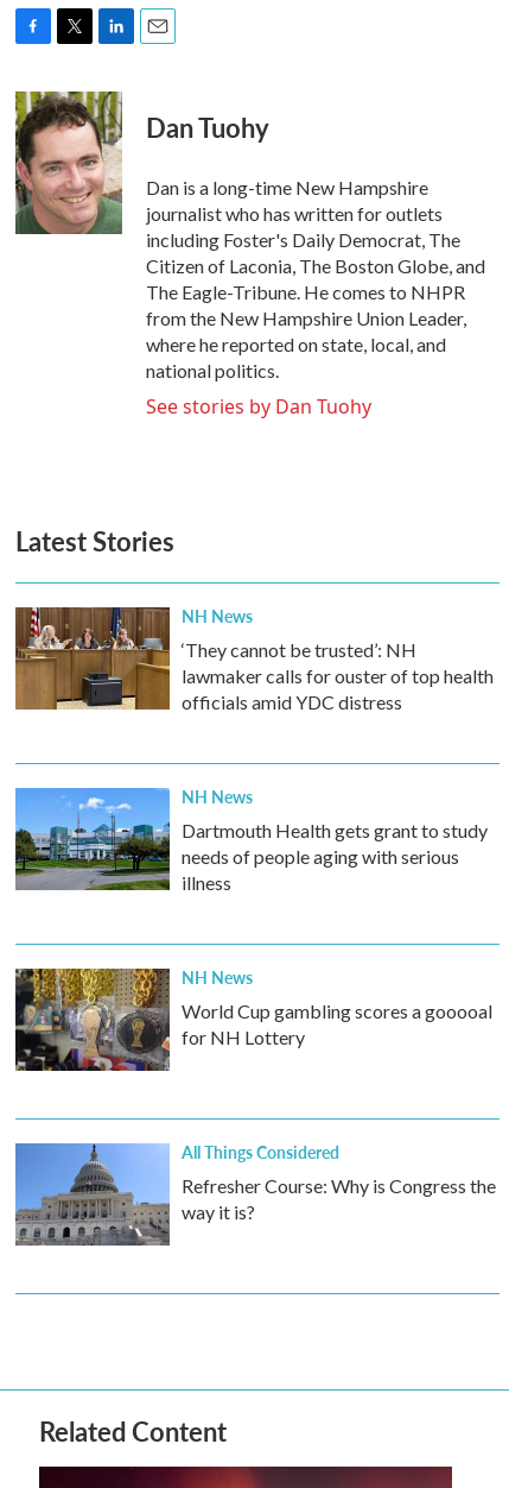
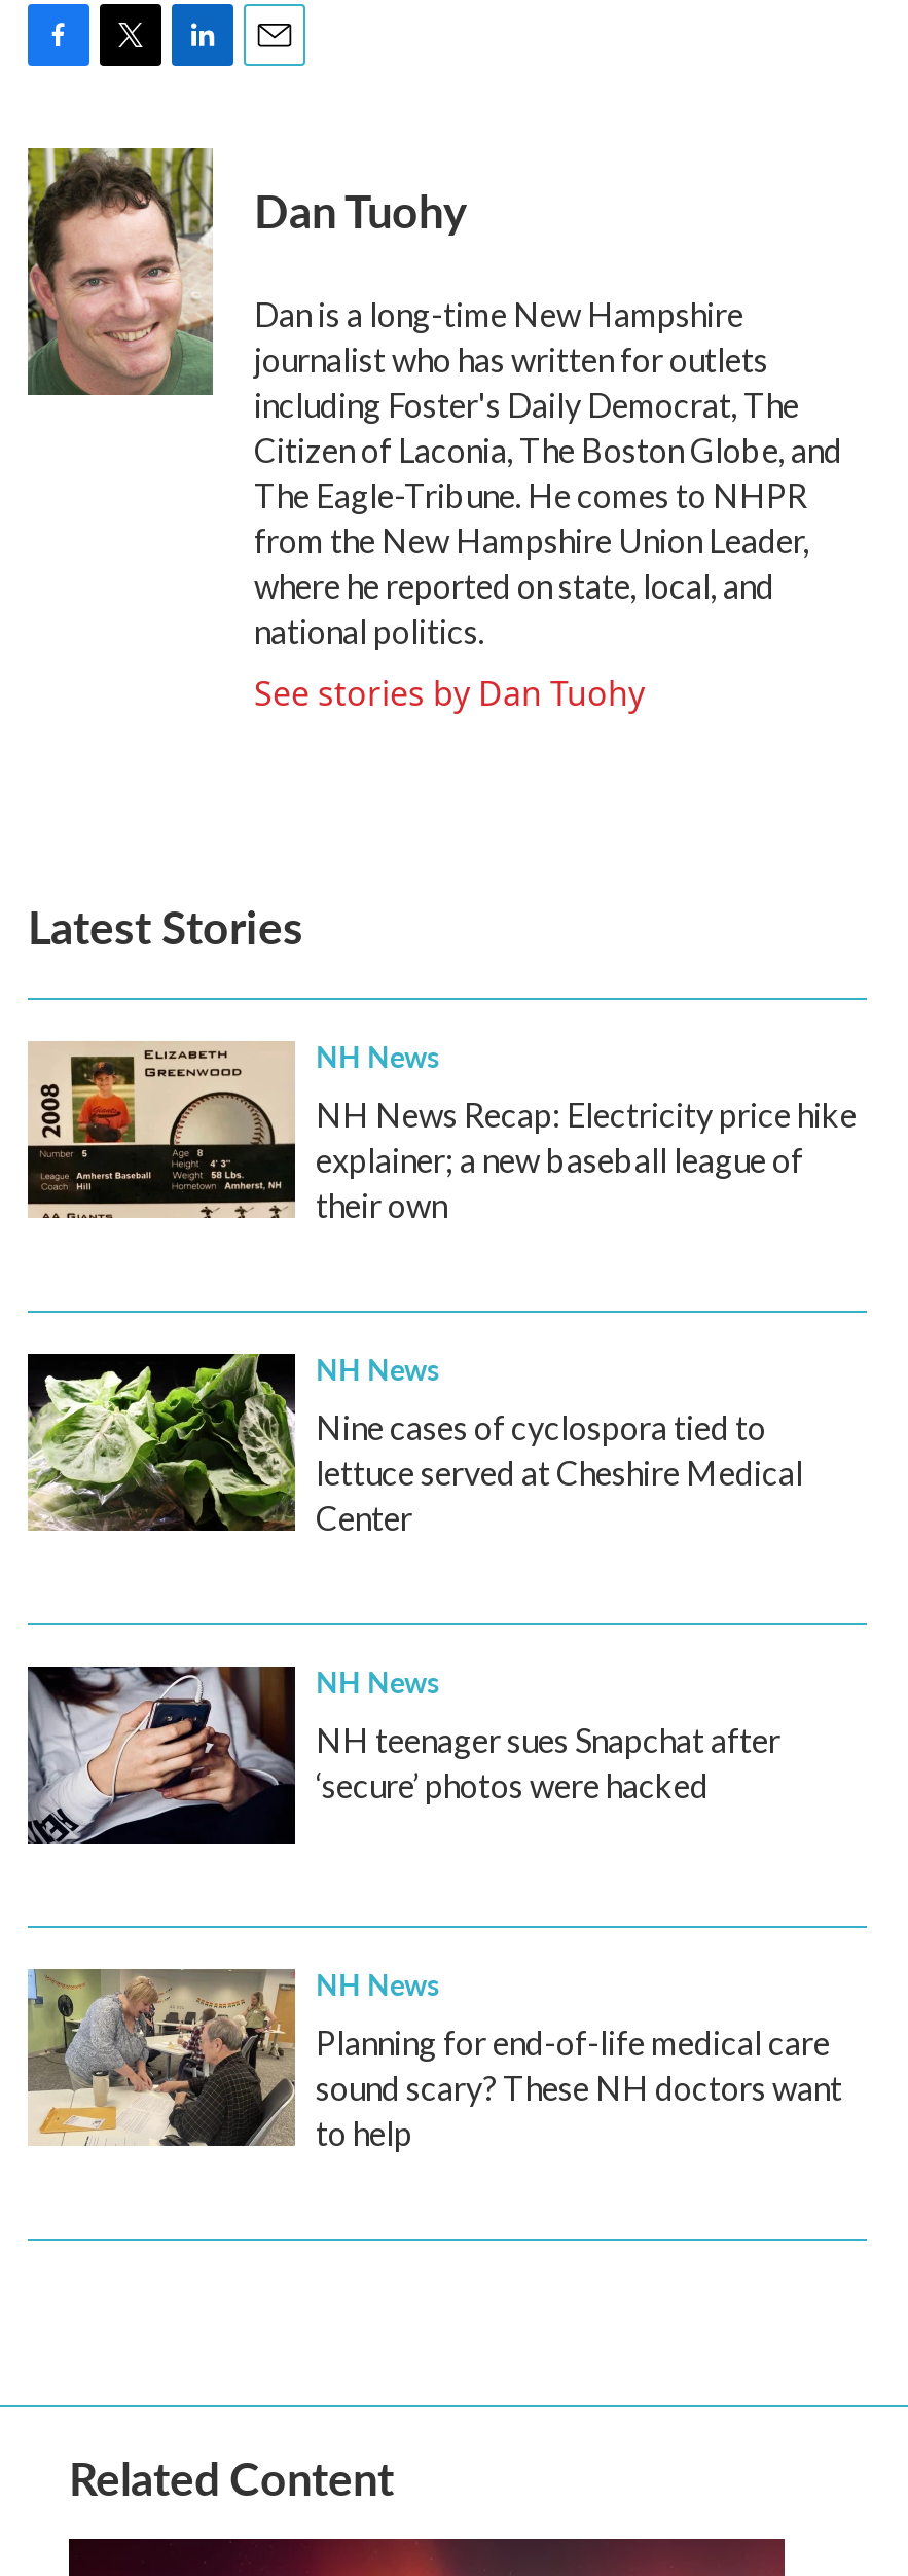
[14,606,494,713] [image] | ‘They cannot be trusted’: NH | lawmaker calls for ouster of top health | officials amid YDC distress -> [26,1041,857,1223] [image] | NH News Recap: Electricity price hike | explainer; a new baseball league of | their own
[14,787,488,893] [image] | Dartmouth Health gets grant to study | needs of people aging with serious | illness -> [26,1352,803,1536] [image] | Nine cases of cyclospora tied to | lettuce served at Cheshire Medical | Center
[14,967,492,1072] [image] | World Cup gambling scores a gooooal | for NH Lottery -> [26,1665,780,1846] [image] | NH teenager sues Snapchat after | ‘secure’ photos were hacked
[14,1139,496,1247] [image] | All Things Considered | Refresher Course: Why is Congress the | way it is? -> [26,1962,842,2151] [image] | NH News | Planning for end-of-life medical care | sound scary? These NH doctors want | to help

